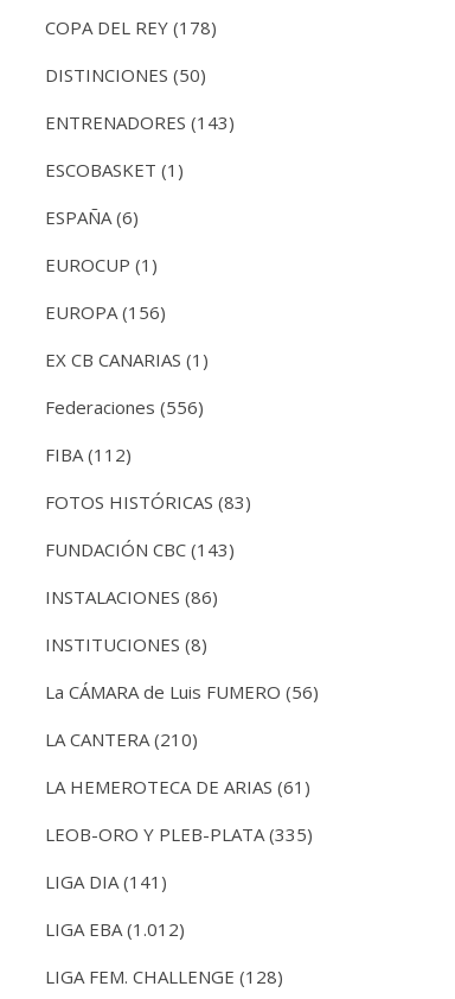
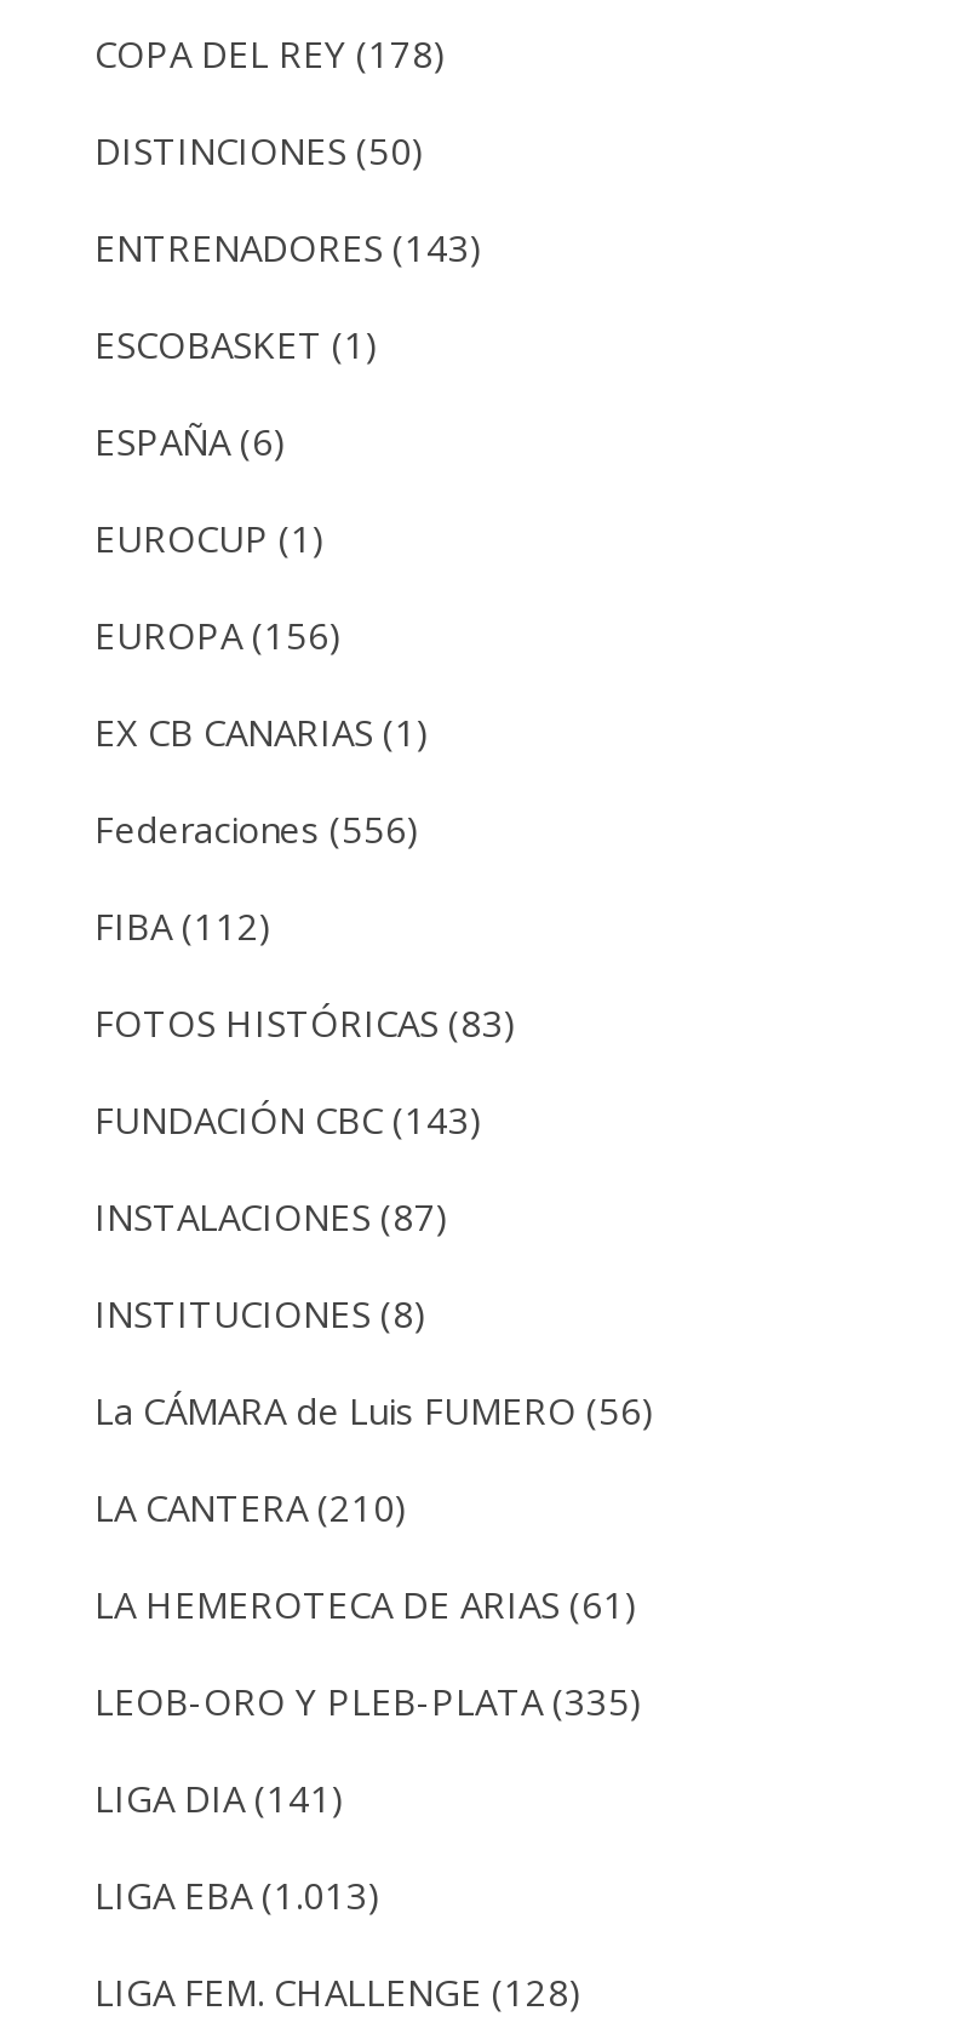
[45,585,218,609] INSTALACIONES (86) -> [94,1194,448,1242] INSTALACIONES (87)
[45,917,185,941] LIGA EBA (1.012) -> [94,1872,380,1920] LIGA EBA (1.013)

